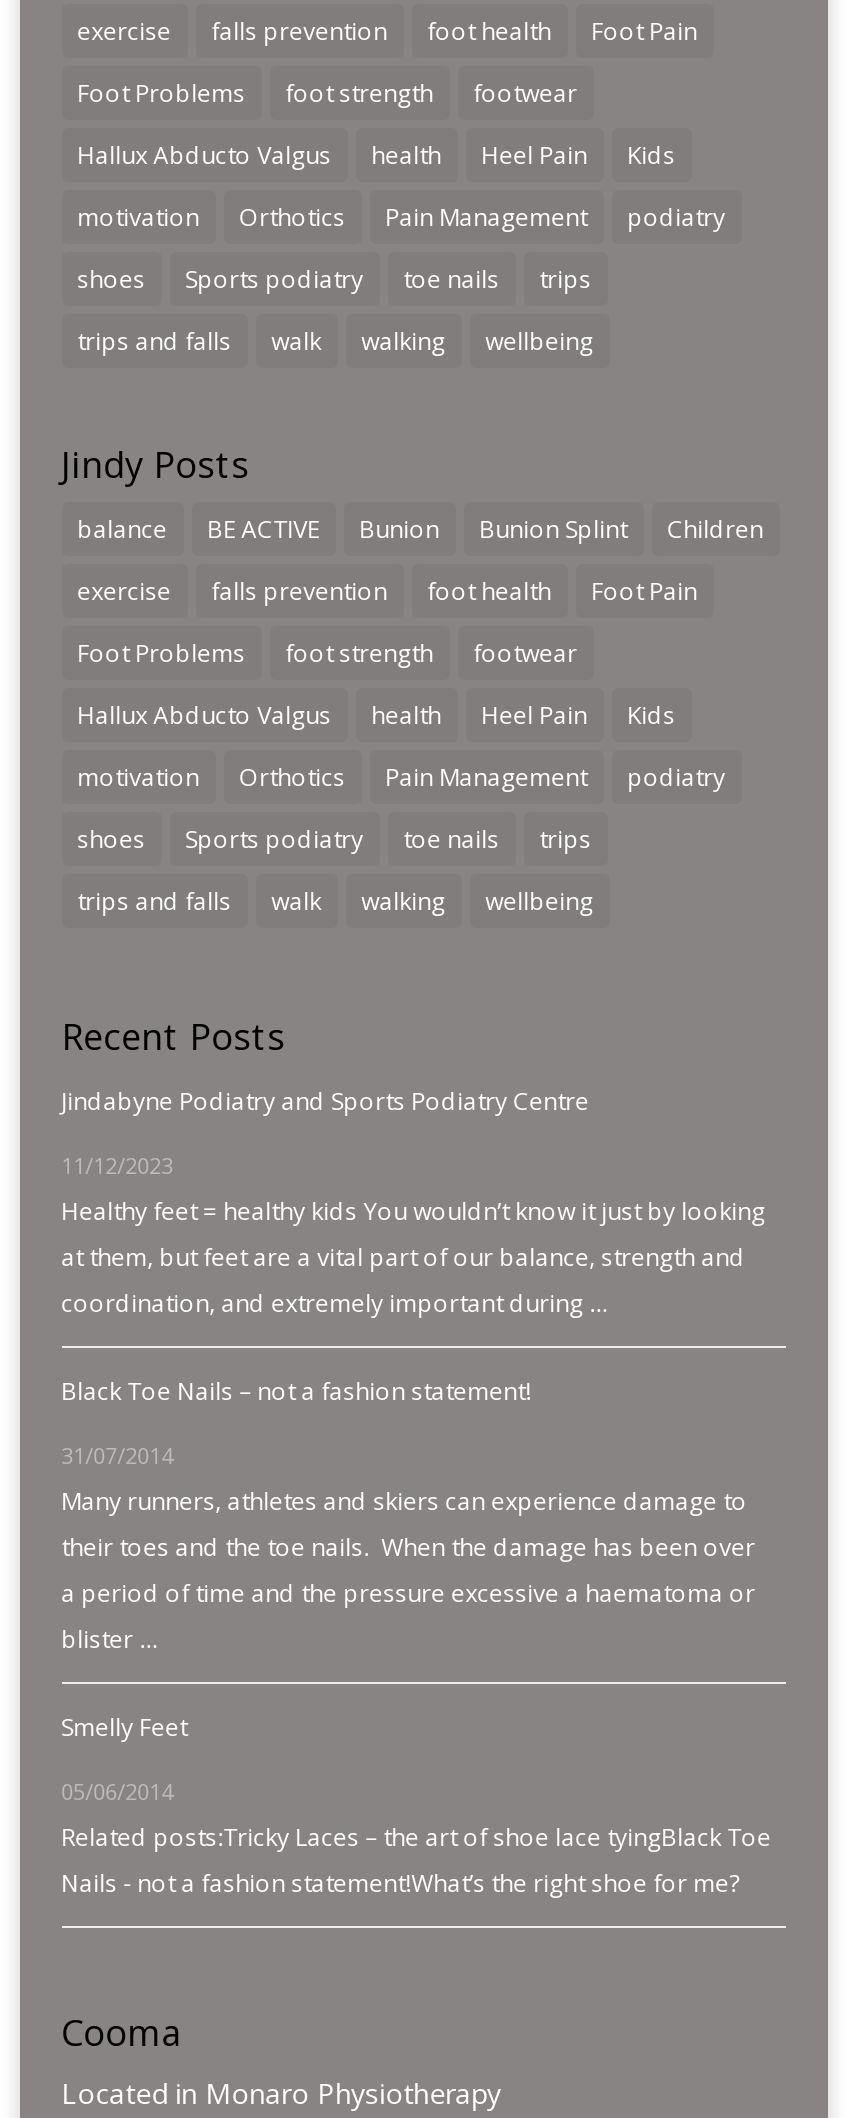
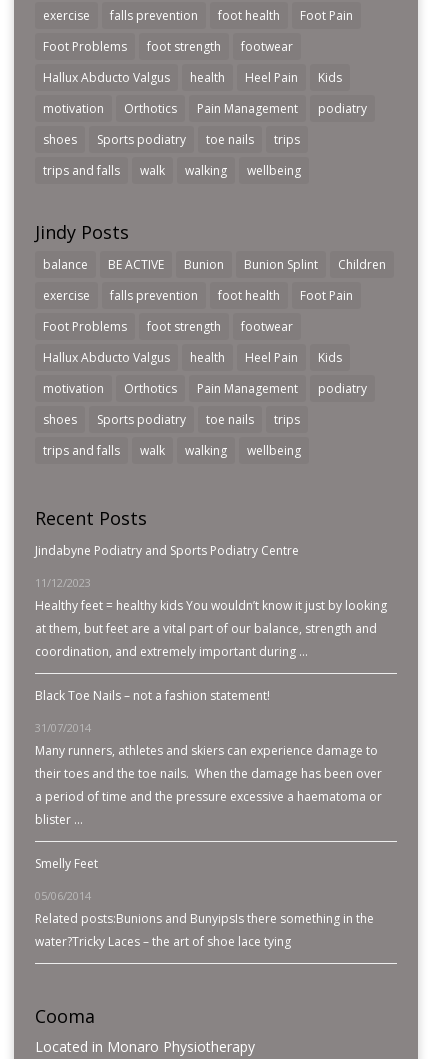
[61,1821,771,1901] Related posts:Tricky Laces – the art of shoe lace tyingBlack Toe | Nails - not a fashion statement!What’s the right shoe for me? -> [35,910,374,950] Related posts:Bunions and BunyipsIs there something in the | water?Tricky Laces – the art of shoe lace tying

